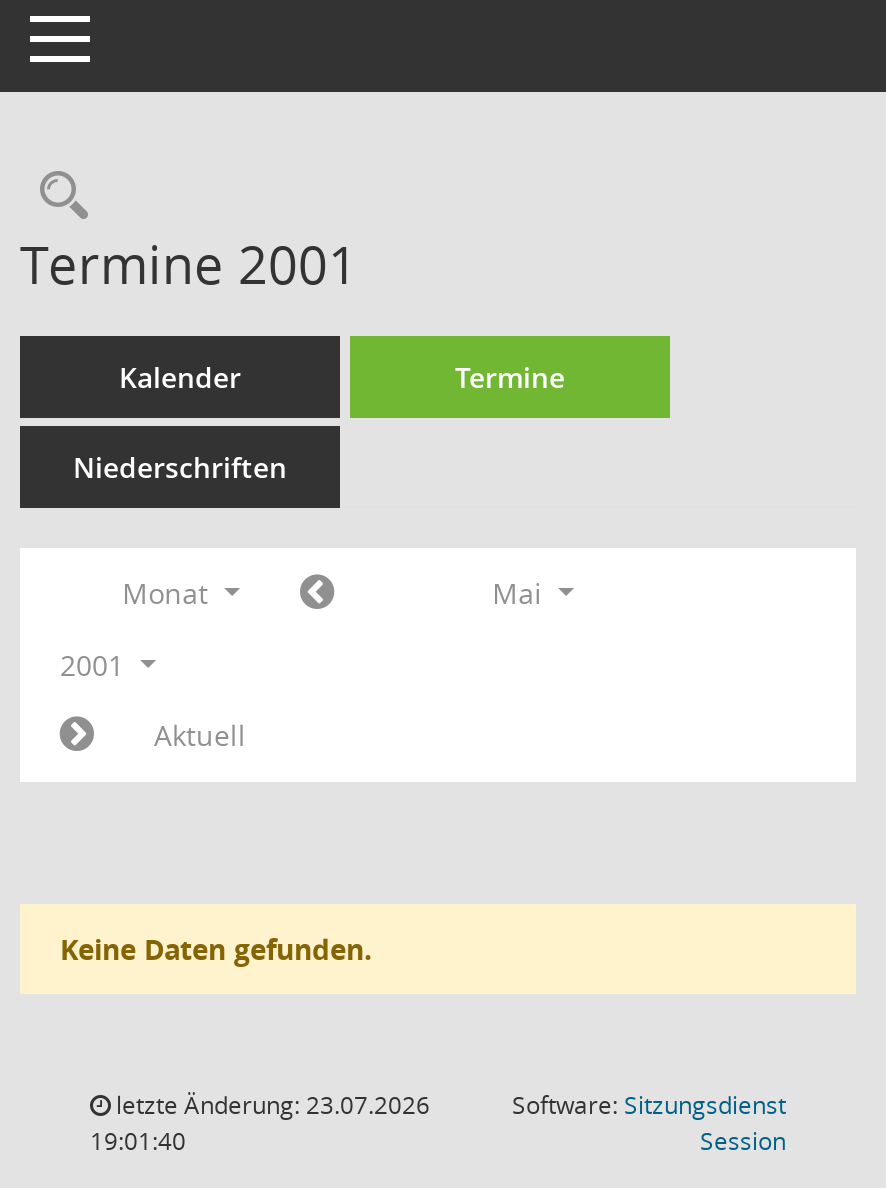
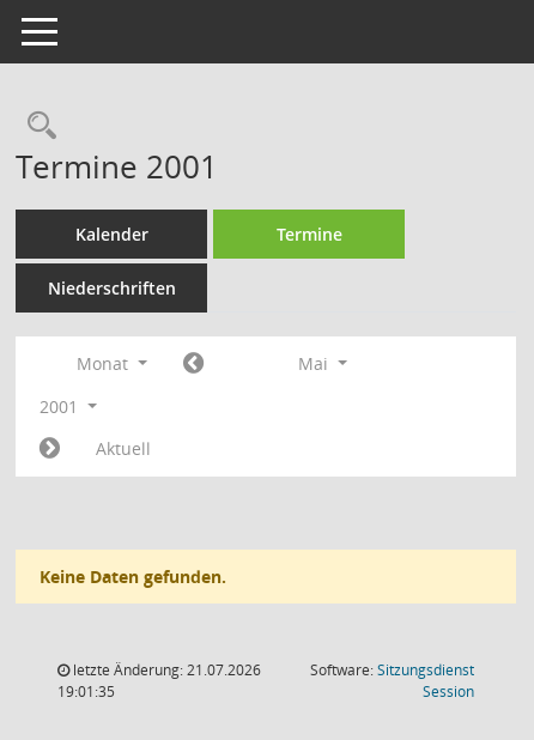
[110,1088,430,1122] letzte Änderung: 23.07.2026 -> [69,660,261,680] letzte Änderung: 21.07.2026
[90,1124,186,1158] 19:01:40 -> [57,681,115,702] 19:01:35

